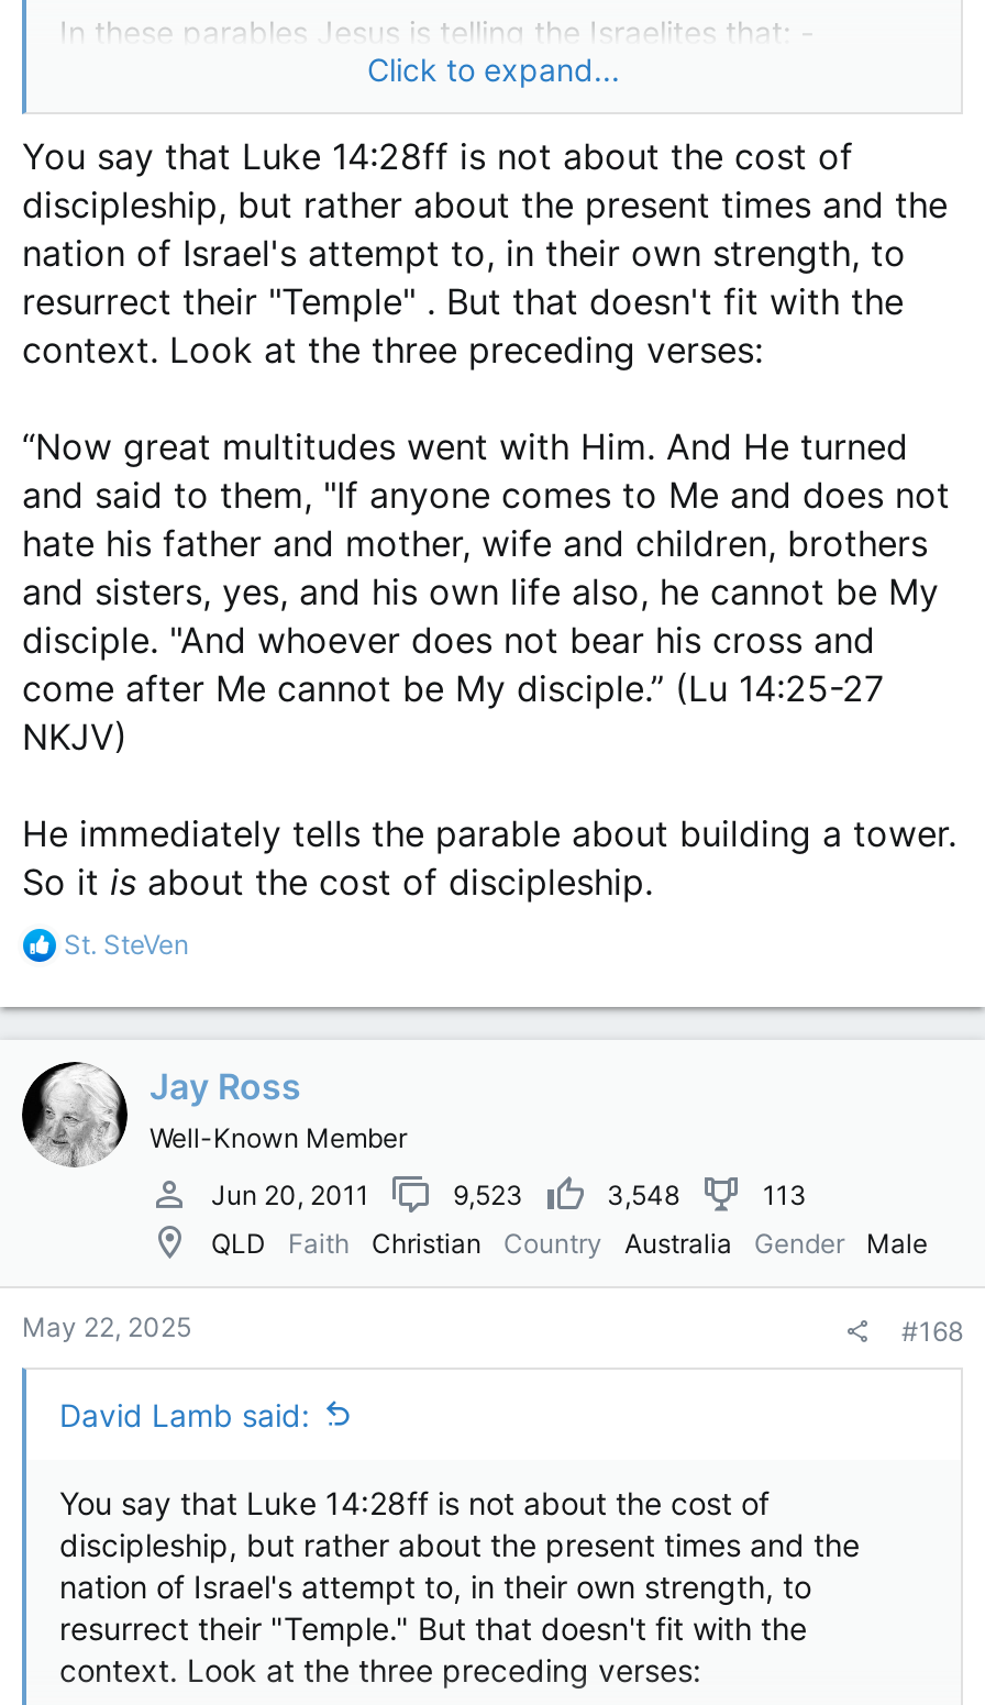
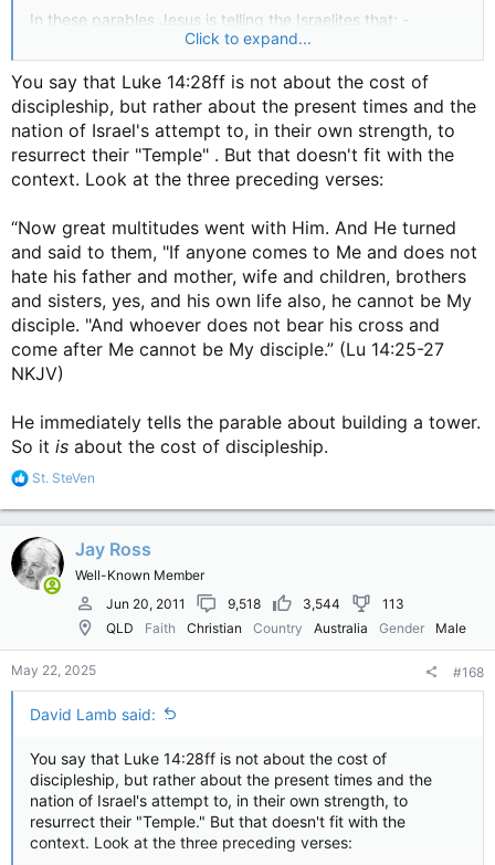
[453,1179,523,1212] 9,523 -> [228,596,261,612] 9,518
[607,1179,679,1212] 3,548 -> [303,596,340,612] 3,544

